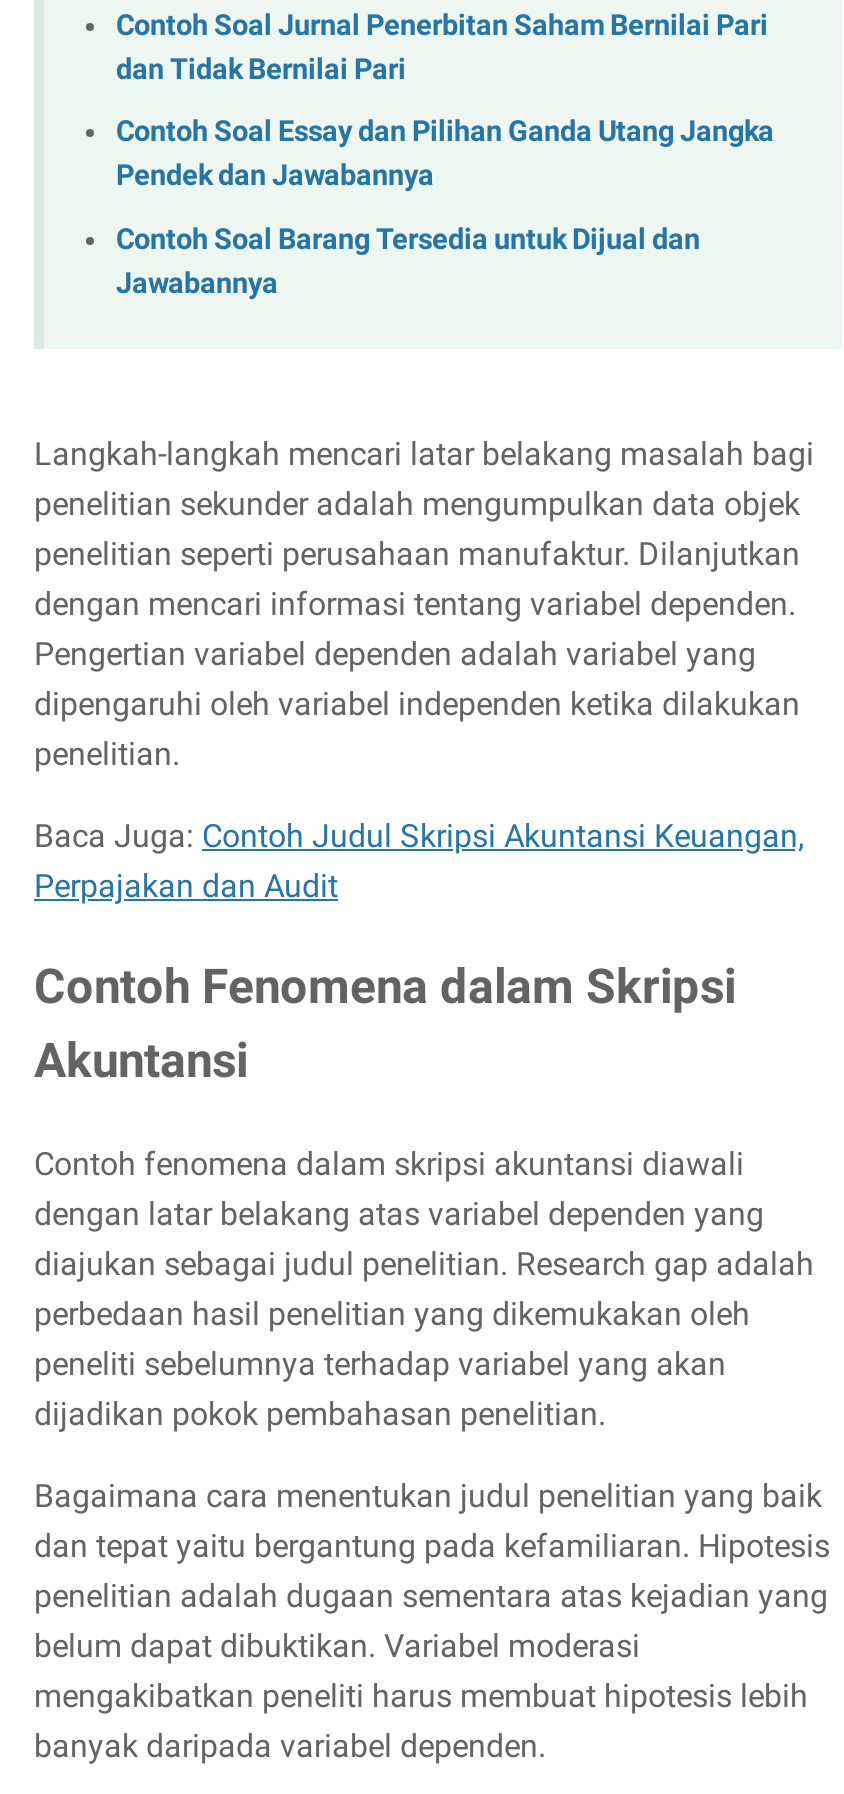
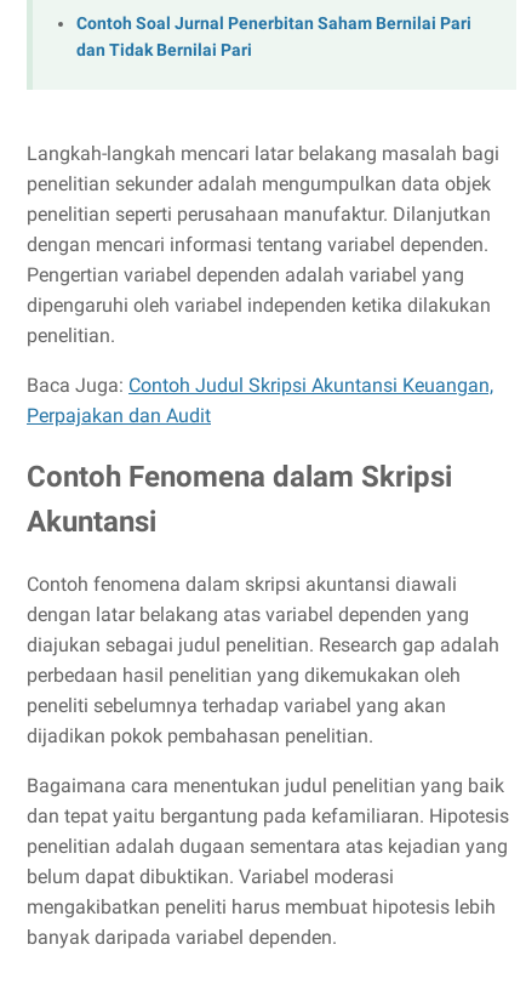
[116,116,774,301] Contoh Soal Essay dan Pilihan Ganda Utang Jangka | Pendek dan Jawabannya | Contoh Soal Barang Tersedia untuk Dijual dan | Jawabannya -> none

